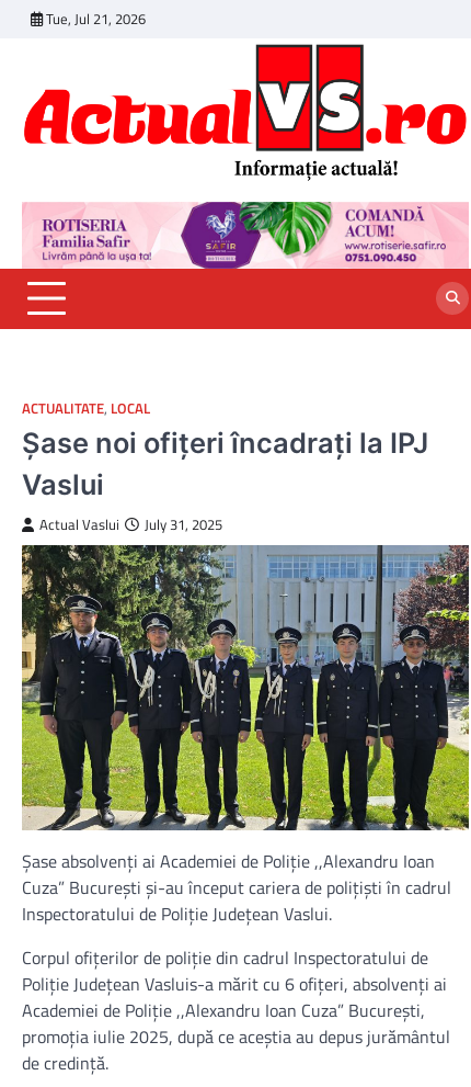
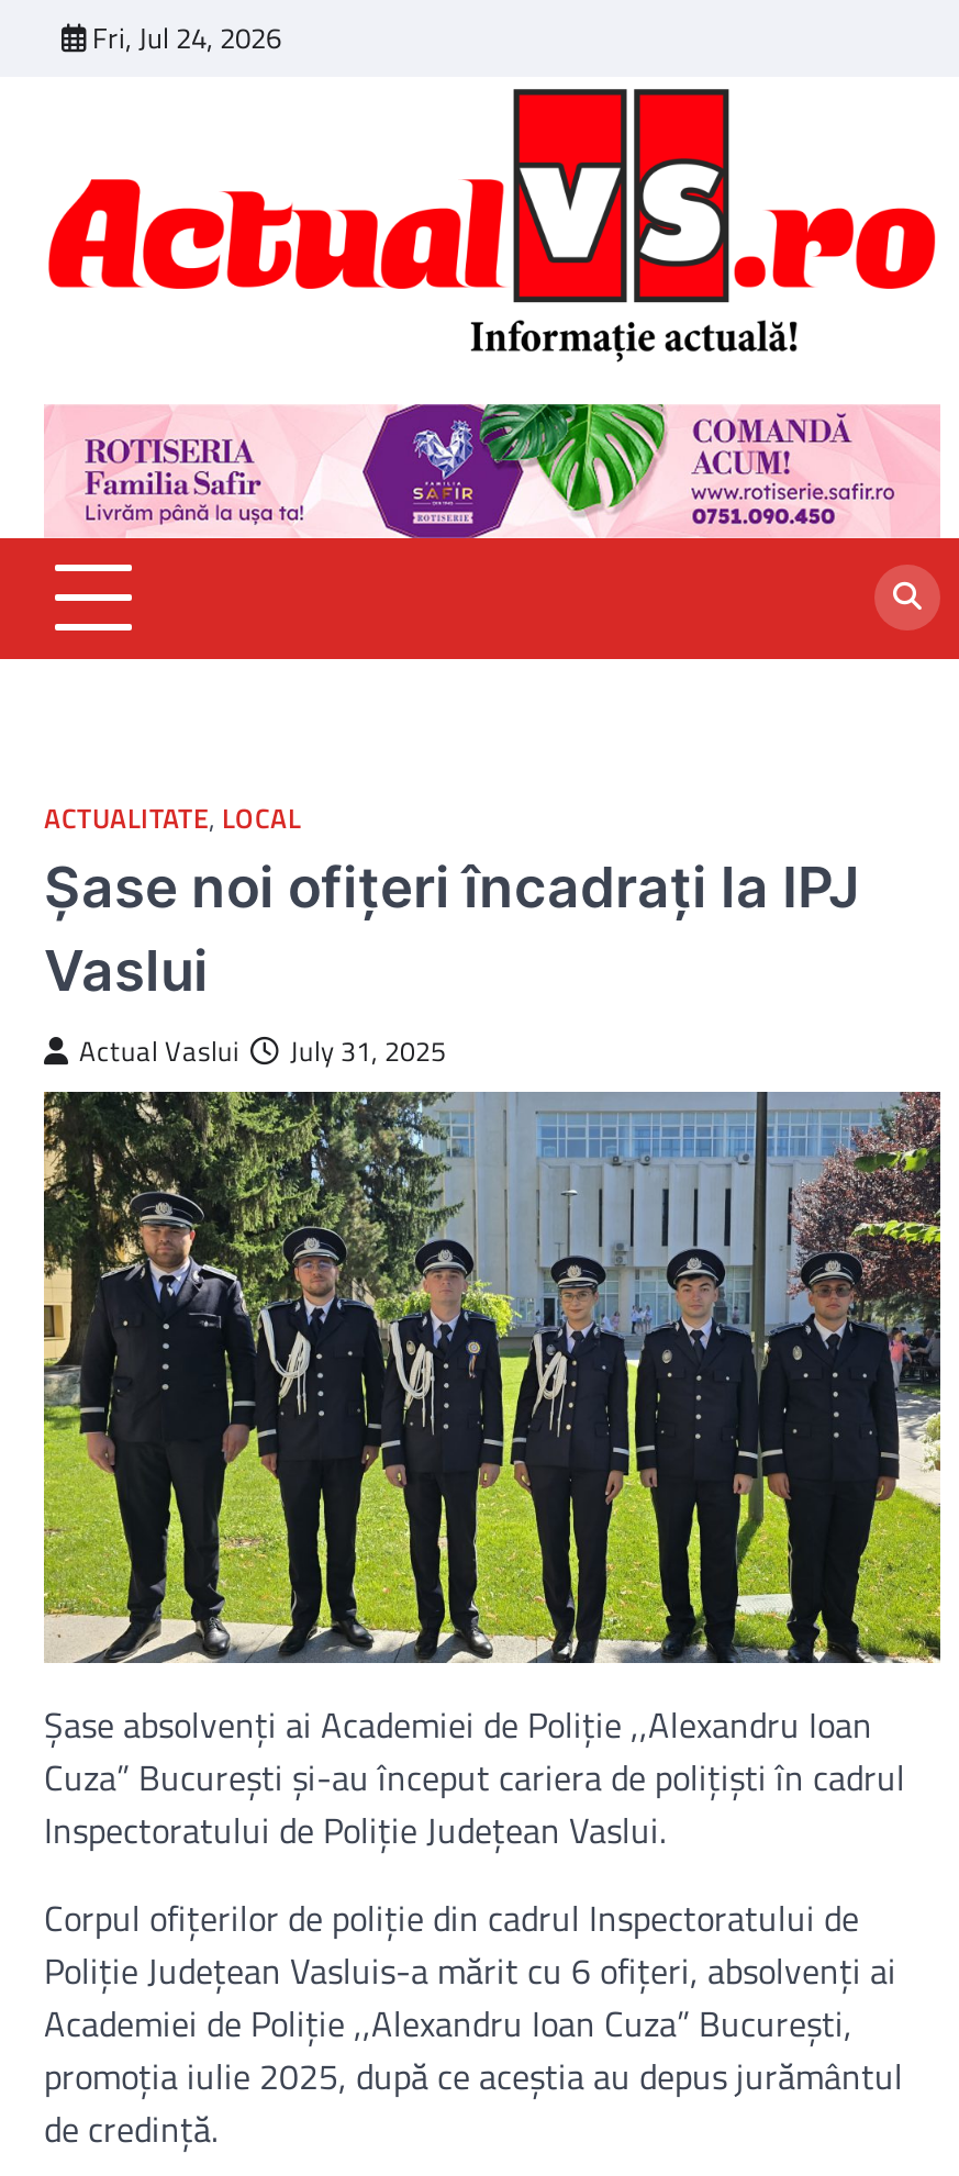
[46,8,146,30] Tue, Jul 21, 2026 -> [92,15,281,59] Fri, Jul 24, 2026

